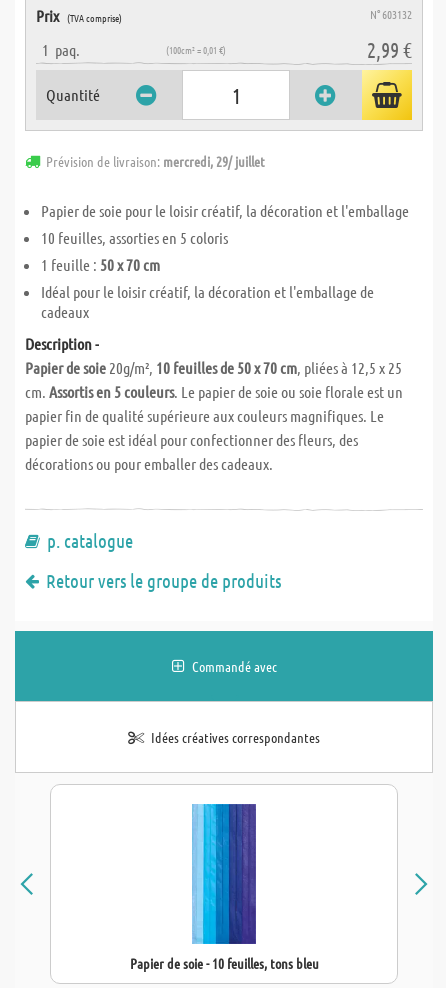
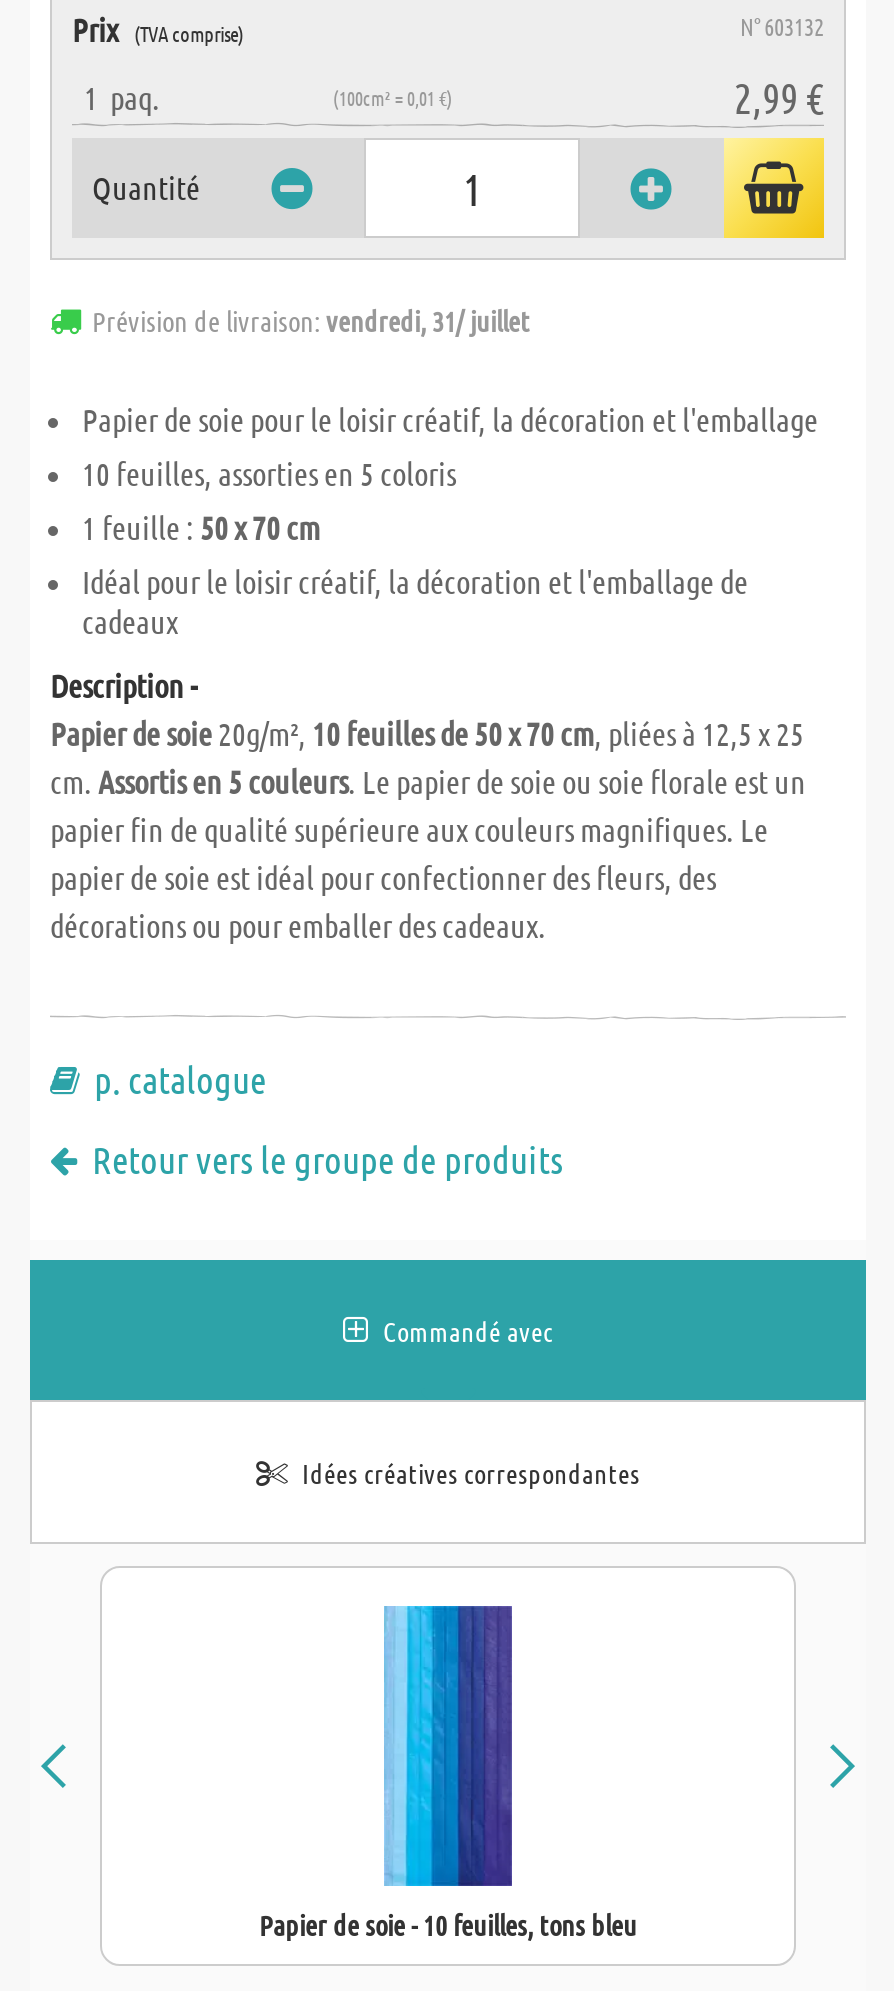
[46,152,265,170] Prévision de livraison: mercredi, 29/ juillet -> [92,302,530,338] Prévision de livraison: vendredi, 31/ juillet

